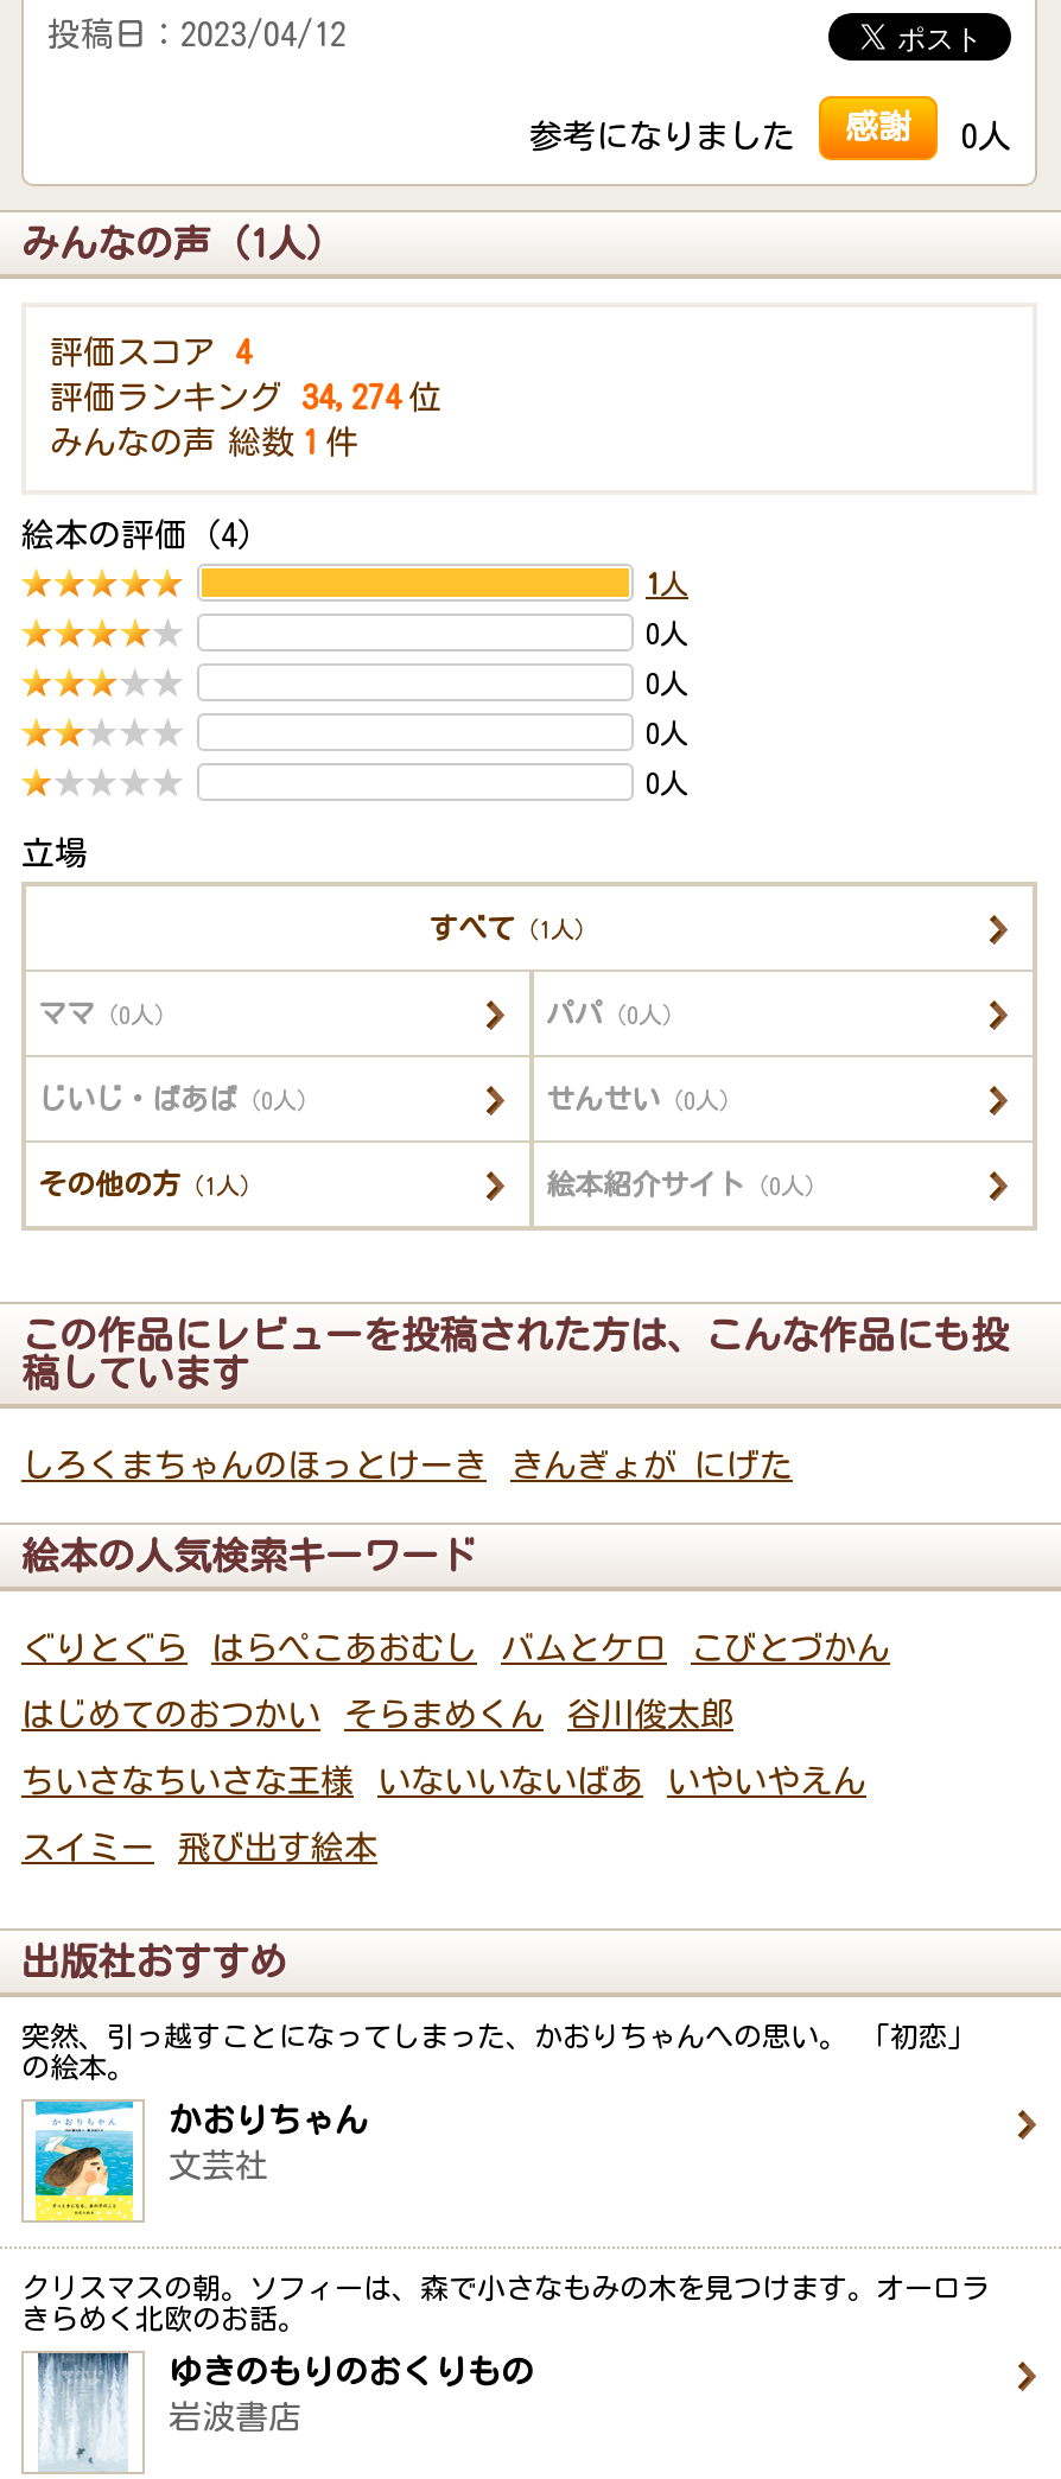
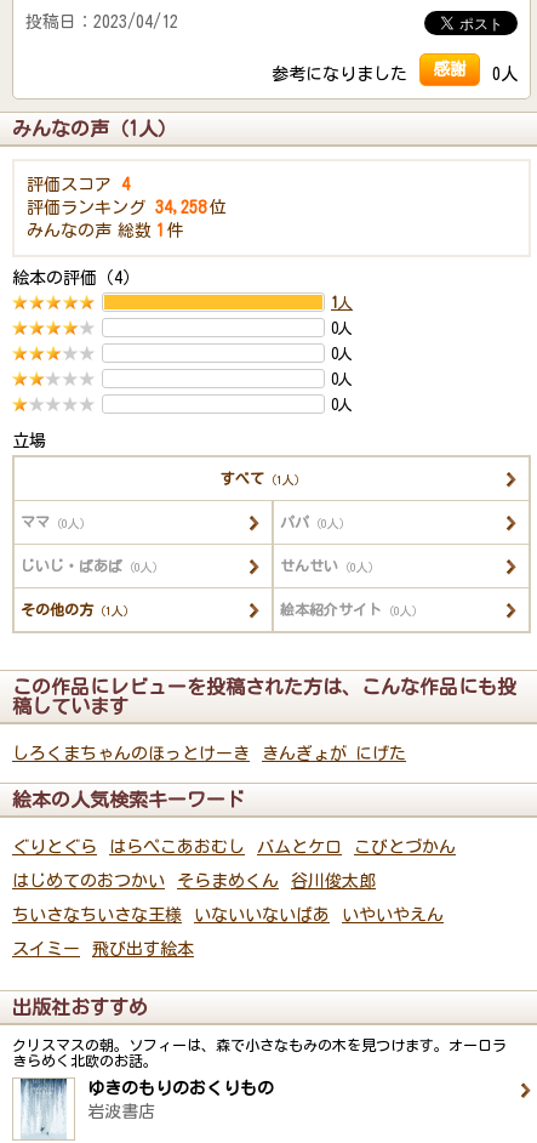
[50,381,441,414] 評価ランキング 34,274 位 -> [27,199,227,216] 評価ランキング 34,258 位
[21,2021,976,2223] [image] | 突然、引っ越すことになってしまった、かおりちゃんへの思い。 「初恋」 | の絵本。 | かおりちゃん | 文芸社 -> none

